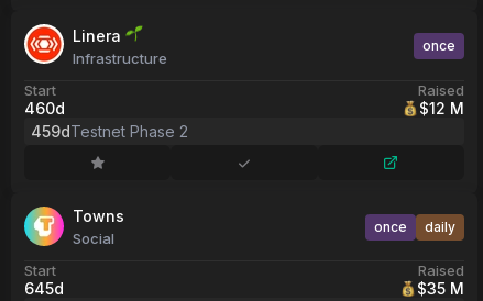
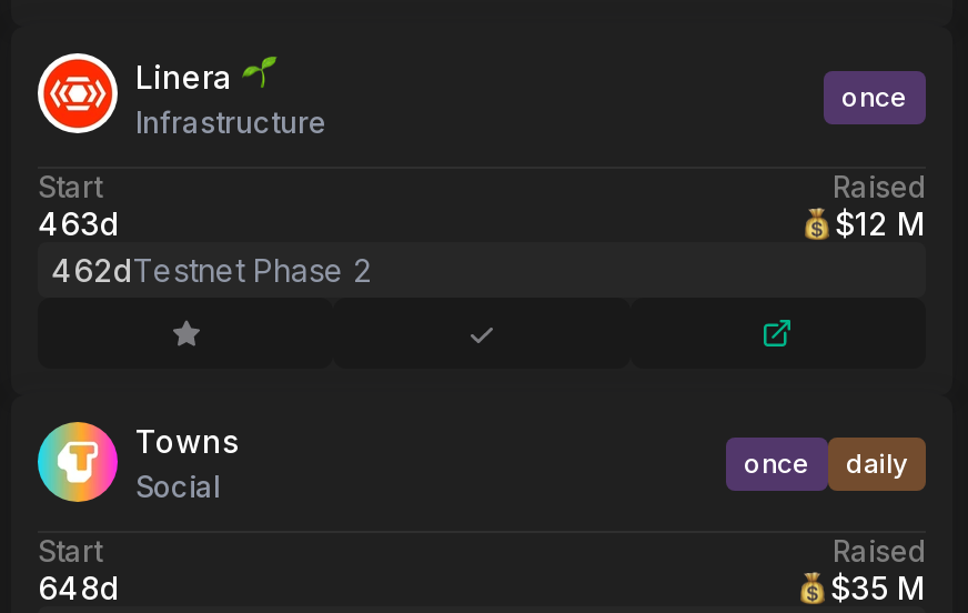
[24,99,65,118] 460d -> [38,204,120,242] 463d
[31,122,188,141] 459dTestnet Phase 2 -> [51,251,371,289] 462dTestnet Phase 2
[24,279,64,298] 645d -> [38,569,120,606] 648d

